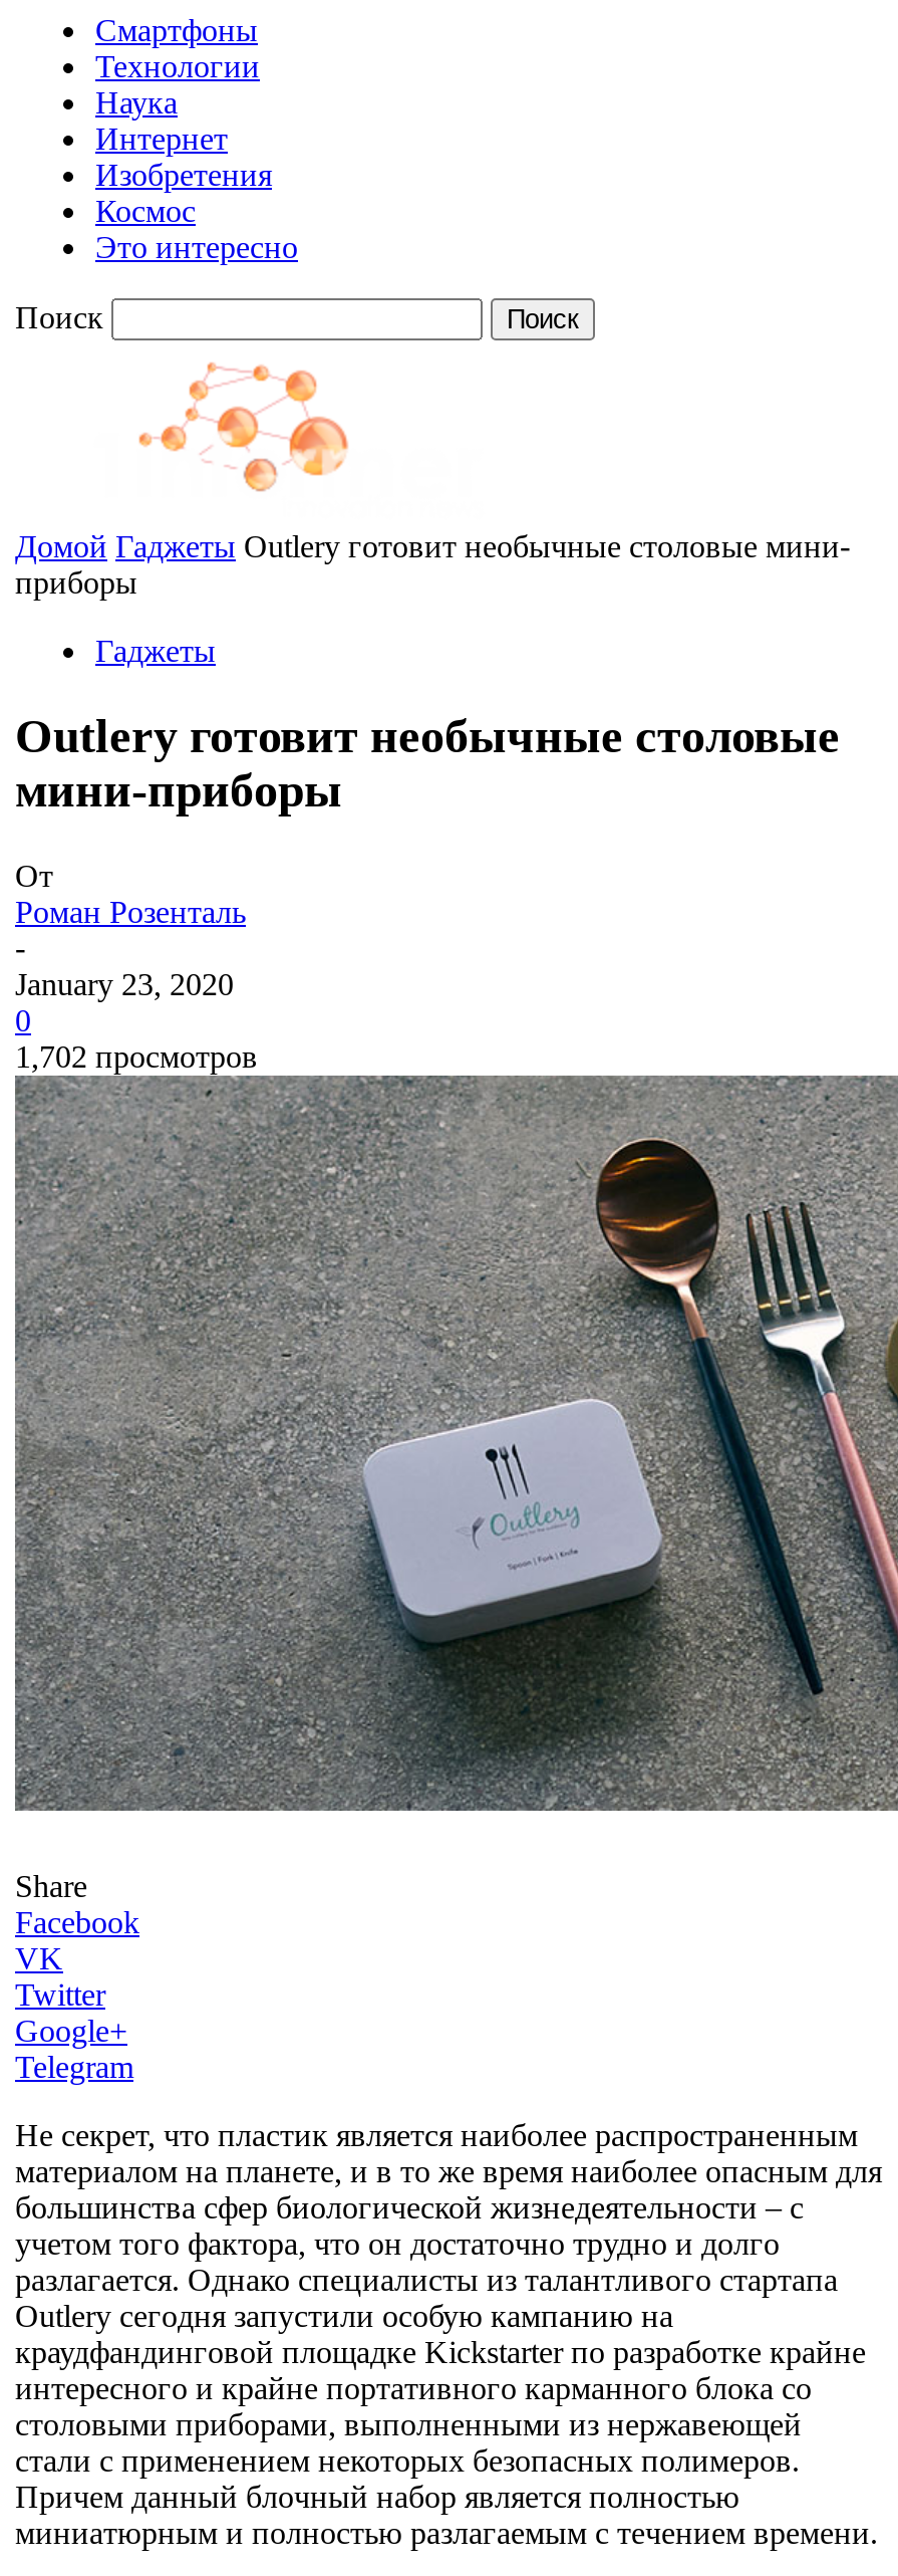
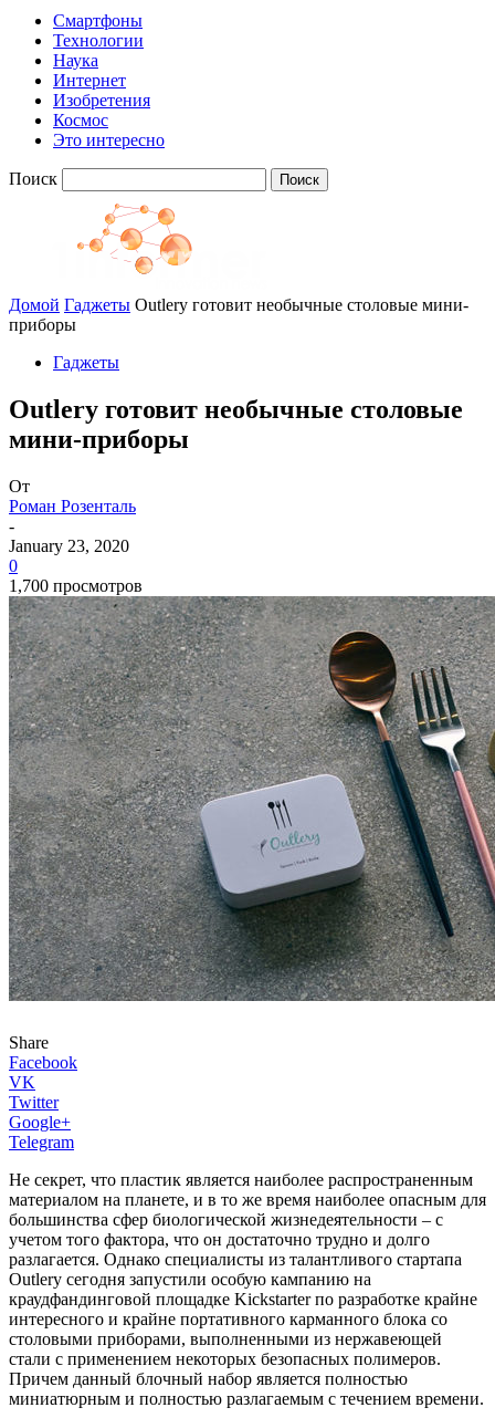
[15,1039,258,1073] 1,702 просмотров -> [9,576,143,595] 1,700 просмотров

